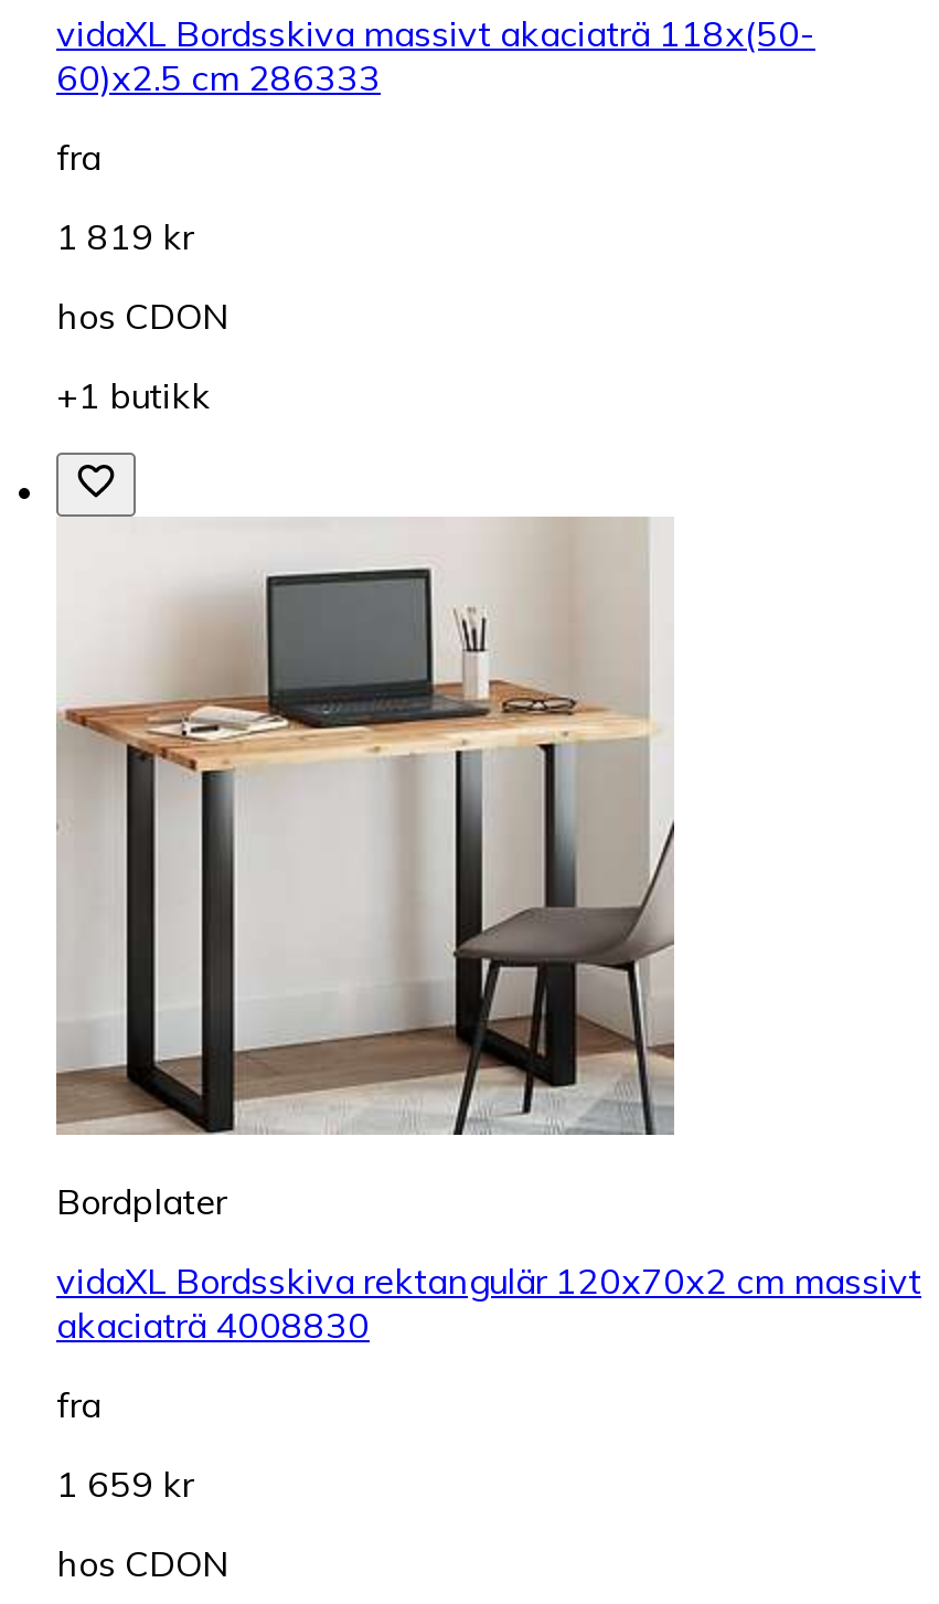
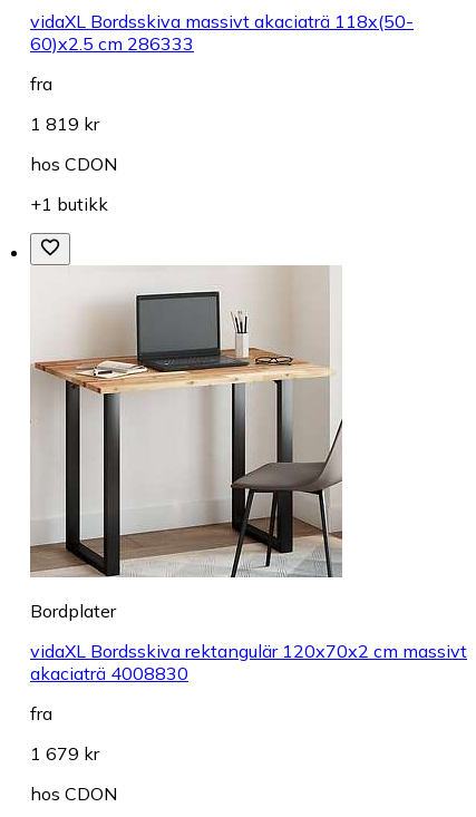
[56,1461,193,1505] 1 659 kr -> [30,742,99,764] 1 679 kr

